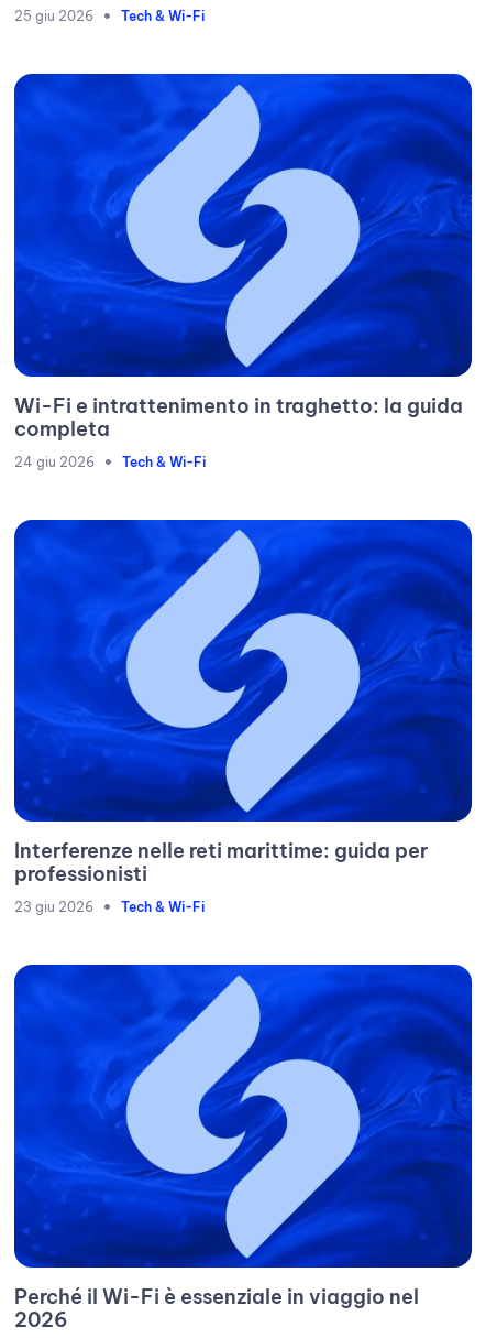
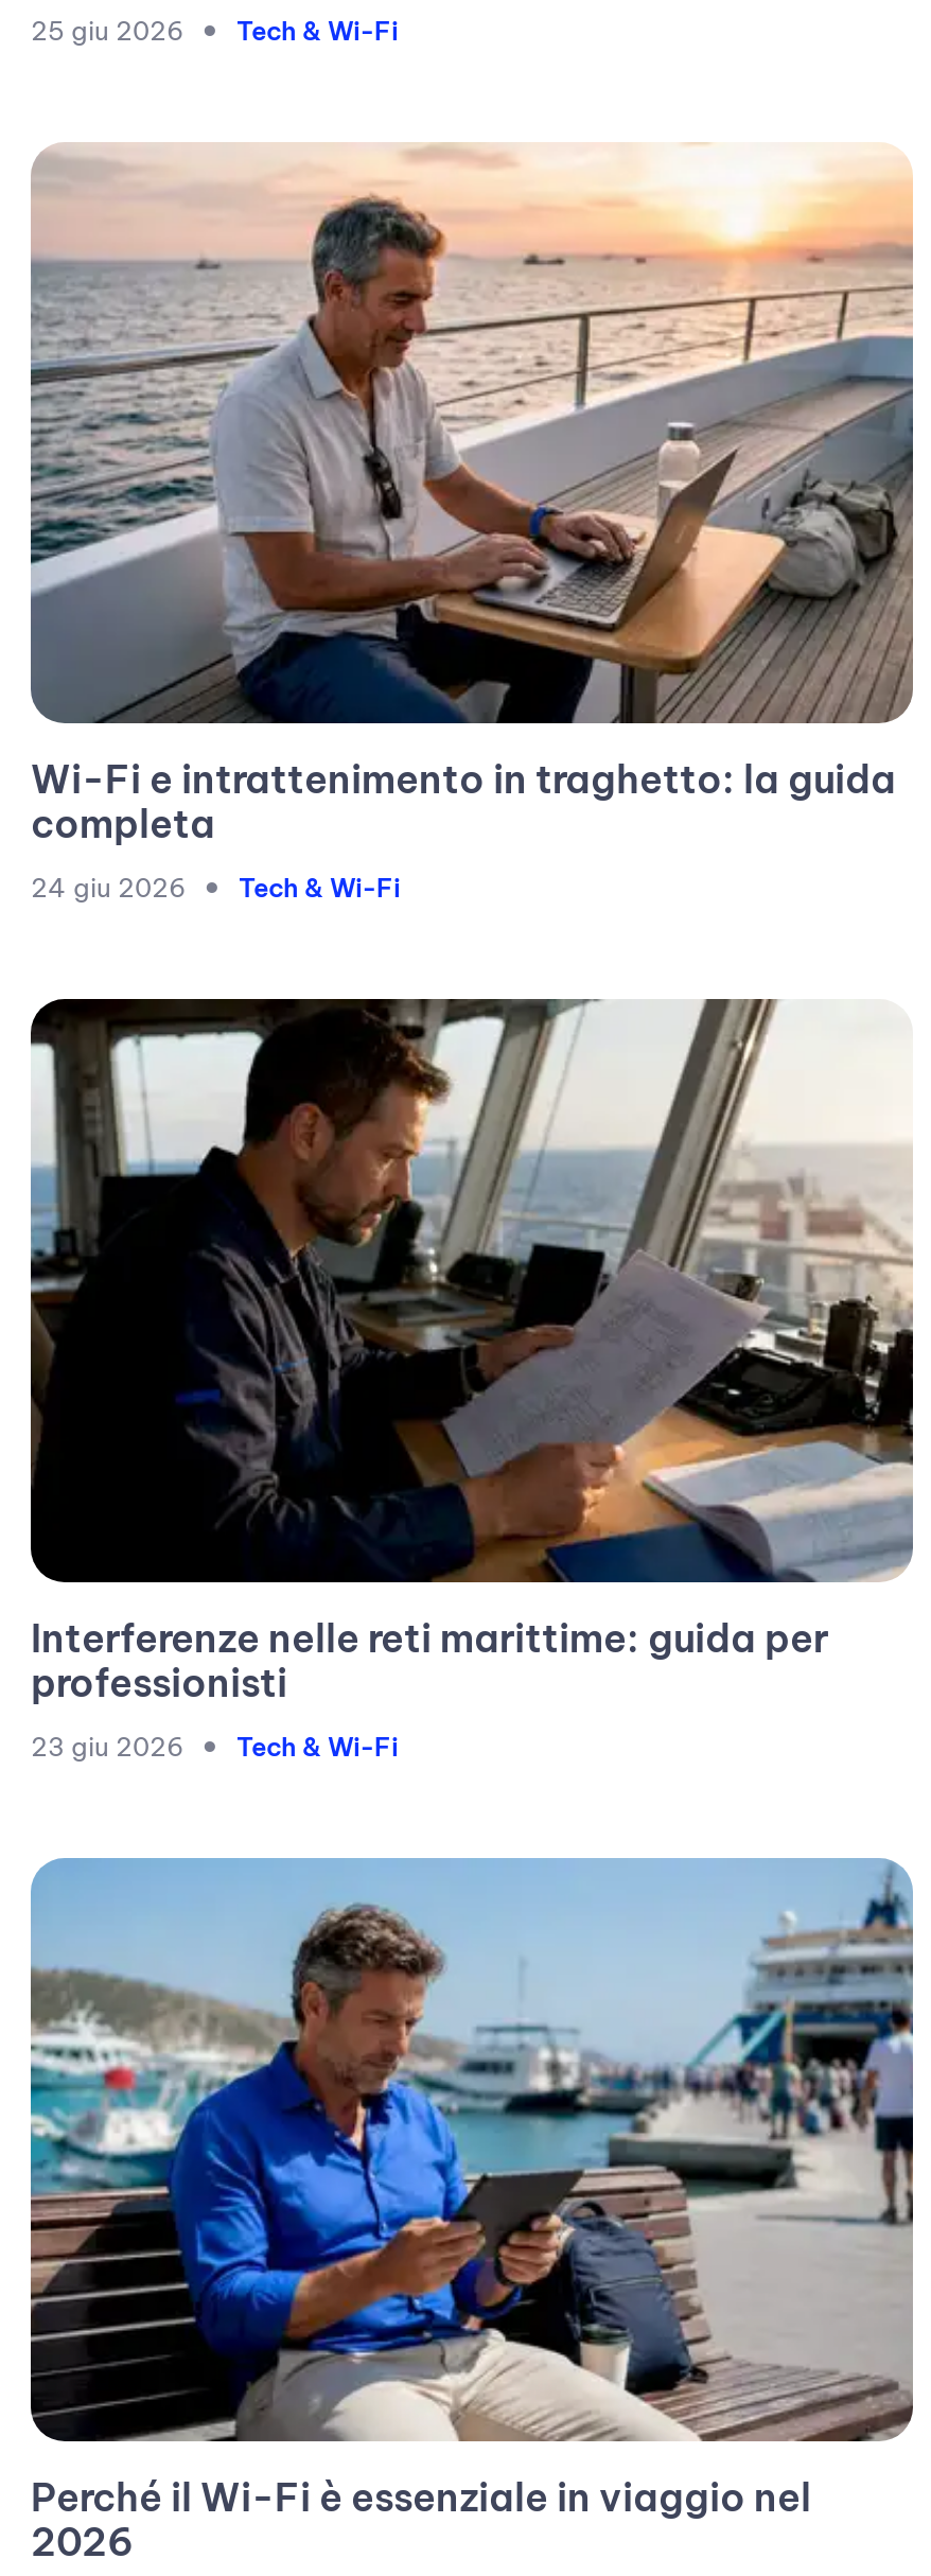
[13,73,473,378] [image] -> [29,141,915,726] [image]
[13,519,473,823] [image] -> [29,996,915,1585] [image]
[13,965,473,1269] [image] -> [29,1859,915,2444] [image]

